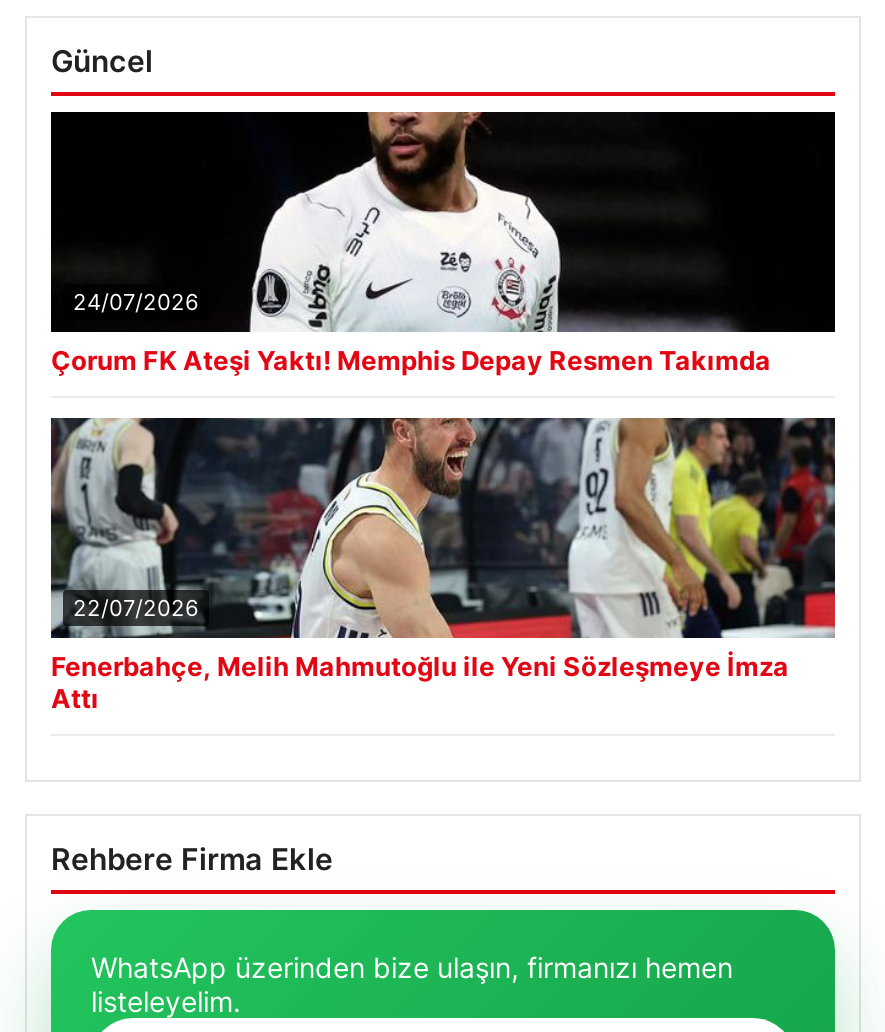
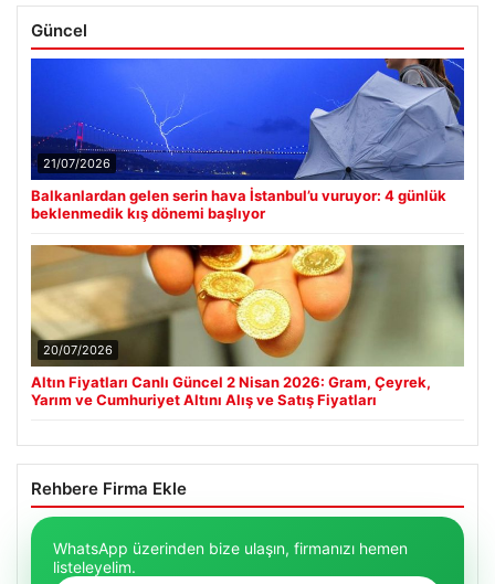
[49,110,837,332] [image] | 24/07/2026 -> [30,57,465,178] [image] | 21/07/2026
[51,343,771,375] Çorum FK Ateşi Yaktı! Memphis Depay Resmen Takımda -> [31,186,446,221] Balkanlardan gelen serin hava İstanbul’u vuruyor: 4 günlük | beklenmedik kış dönemi başlıyor
[49,416,837,634] [image] | 22/07/2026 -> [30,244,464,365] [image] | 20/07/2026
[51,649,789,713] Fenerbahçe, Melih Mahmutoğlu ile Yeni Sözleşmeye İmza | Attı -> [31,373,431,408] Altın Fiyatları Canlı Güncel 2 Nisan 2026: Gram, Çeyrek, | Yarım ve Cumhuriyet Altını Alış ve Satış Fiyatları

